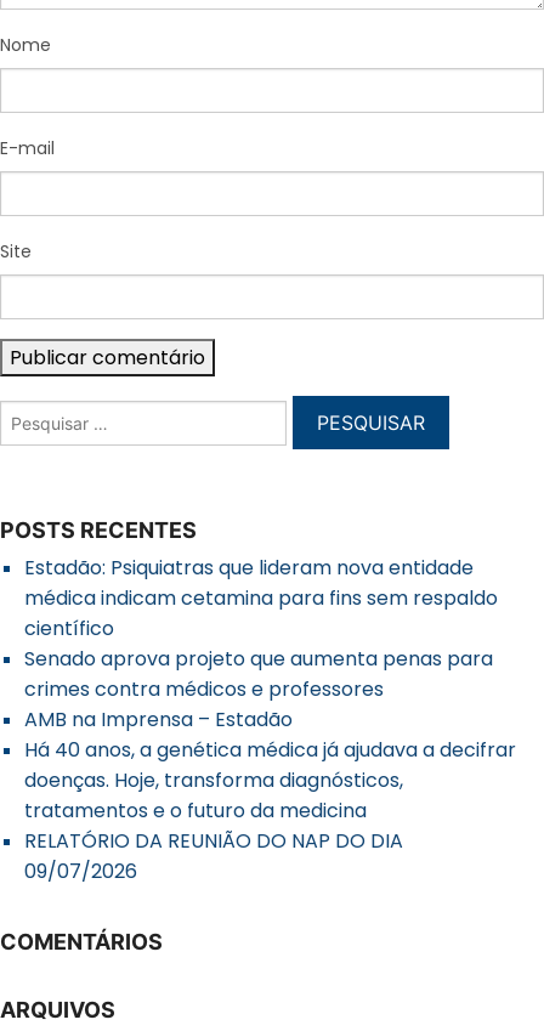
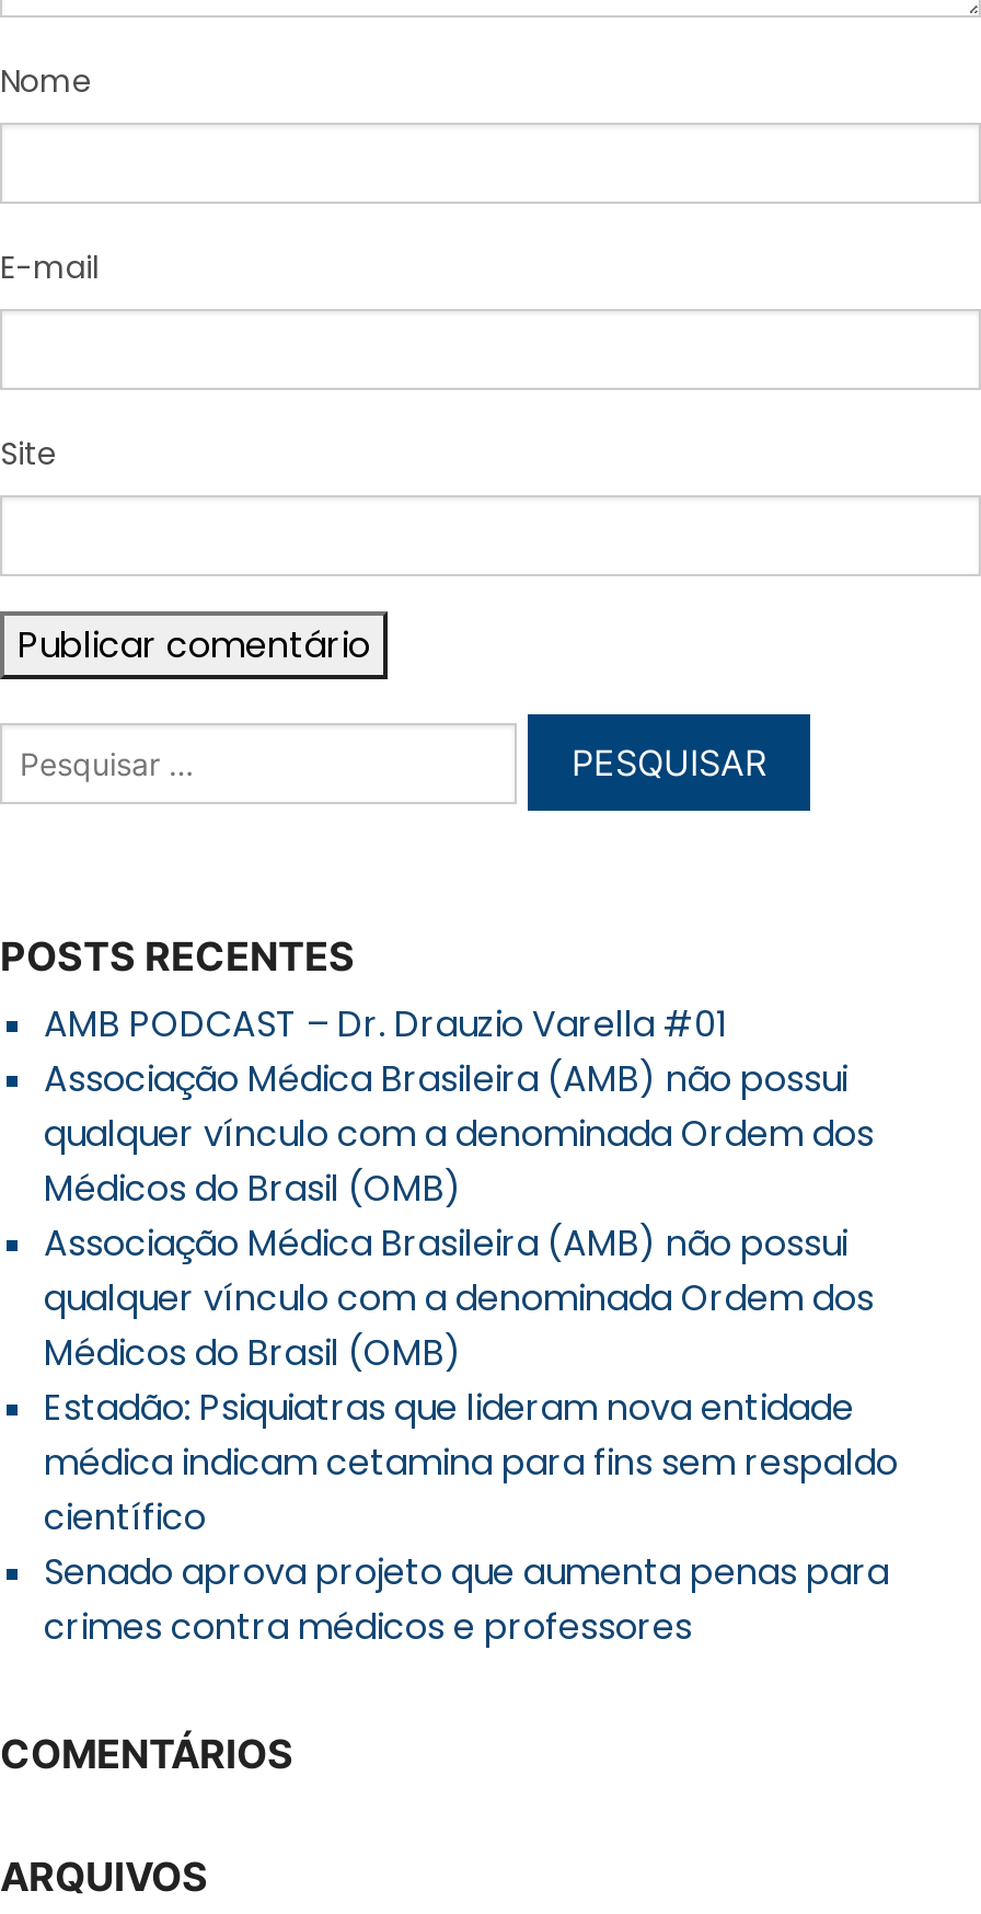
none -> [44,1000,874,1379] AMB PODCAST – Dr. Drauzio Varella #01 | Associação Médica Brasileira (AMB) não possui | qualquer vínculo com a denominada Ordem dos | Médicos do Brasil (OMB) | Associação Médica Brasileira (AMB) não possui | qualquer vínculo com a denominada Ordem dos | Médicos do Brasil (OMB)
moved [24,554,498,703] -> [44,1383,898,1653]: Estadão: Psiquiatras que lideram nova entidade | médica indicam cetamina para fins sem respaldo | científico | Senado aprova projeto que aumenta penas para | crimes contra médicos e professores
[24,706,516,886] AMB na Imprensa – Estadão | Há 40 anos, a genética médica já ajudava a decifrar | doenças. Hoje, transforma diagnósticos, | tratamentos e o futuro da medicina | RELATÓRIO DA REUNIÃO DO NAP DO DIA | 09/07/2026 -> none

